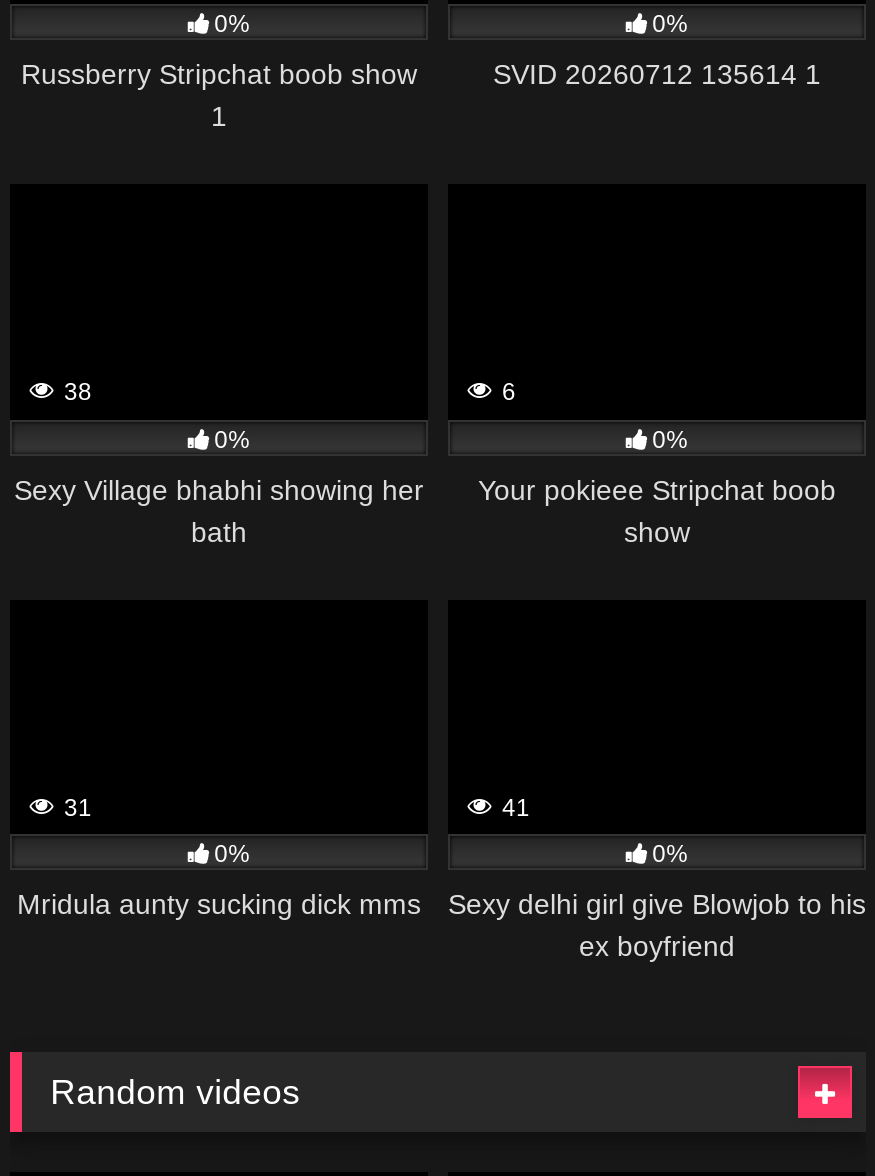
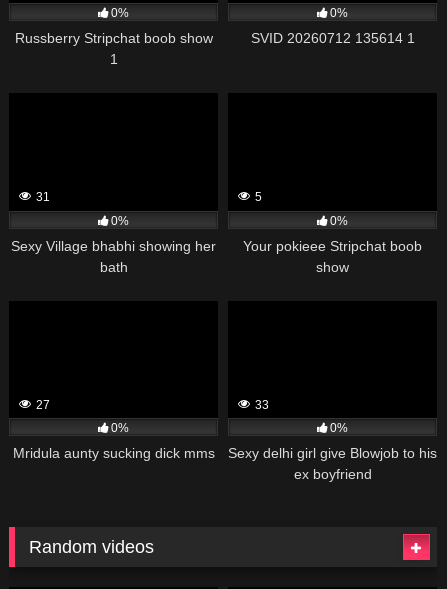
[58,378,92,406] 38 -> [33,190,50,204] 31
[496,378,516,406] 6 -> [252,190,262,204] 5
[58,794,92,822] 31 -> [33,398,50,412] 27
[496,794,530,822] 41 -> [252,398,269,412] 33

